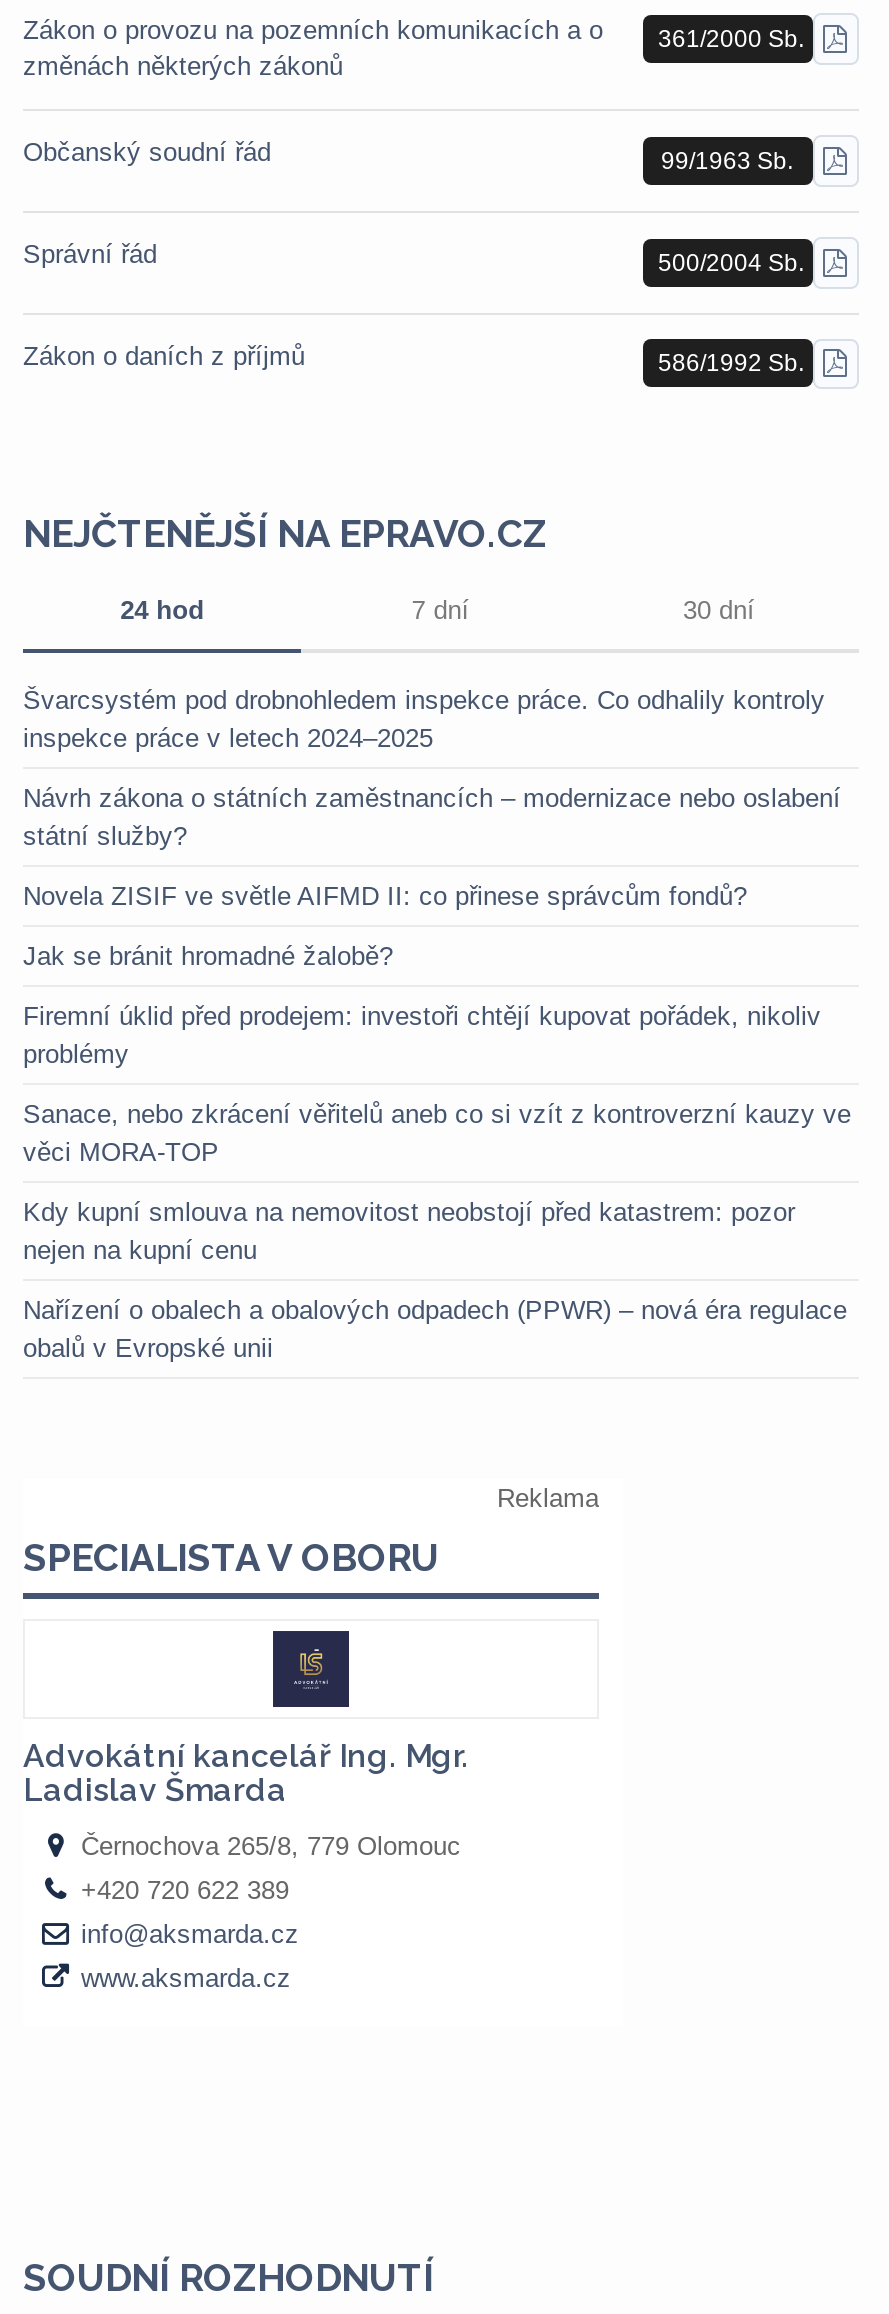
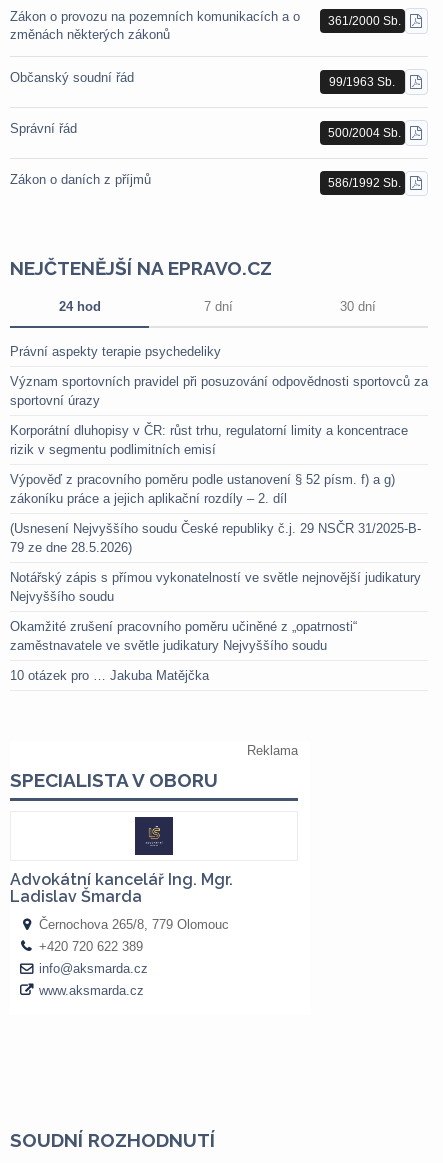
[23,685,825,753] Švarcsystém pod drobnohledem inspekce práce. Co odhalily kontroly | inspekce práce v letech 2024–2025 -> [10,344,221,359] Právní aspekty terapie psychedeliky
[23,783,841,851] Návrh zákona o státních zaměstnancích – modernizace nebo oslabení | státní služby? -> [10,374,428,408] Význam sportovních pravidel při posuzování odpovědnosti sportovců za | sportovní úrazy
[23,881,747,911] Novela ZISIF ve světle AIFMD II: co přinese správcům fondů? -> [10,423,408,457] Korporátní dluhopisy v ČR: růst trhu, regulatorní limity a koncentrace | rizik v segmentu podlimitních emisí
[23,941,393,971] Jak se bránit hromadné žalobě? -> [10,472,395,506] Výpověď z pracovního poměru podle ustanovení § 52 písm. f) a g) | zákoníku práce a jejich aplikační rozdíly – 2. díl
[23,1001,821,1069] Firemní úklid před prodejem: investoři chtějí kupovat pořádek, nikoliv | problémy -> [10,521,421,555] (Usnesení Nejvyššího soudu České republiky č.j. 29 NSČR 31/2025-B- | 79 ze dne 28.5.2026)
[23,1099,851,1167] Sanace, nebo zkrácení věřitelů aneb co si vzít z kontroverzní kauzy ve | věci MORA-TOP -> [10,570,421,604] Notářský zápis s přímou vykonatelností ve světle nejnovější judikatury | Nejvyššího soudu
[23,1197,795,1265] Kdy kupní smlouva na nemovitost neobstojí před katastrem: pozor | nejen na kupní cenu -> [10,619,357,653] Okamžité zrušení pracovního poměru učiněné z „opatrnosti“ | zaměstnavatele ve světle judikatury Nejvyššího soudu
[23,1295,847,1363] Nařízení o obalech a obalových odpadech (PPWR) – nová éra regulace | obalů v Evropské unii -> [10,668,209,683] 10 otázek pro … Jakuba Matějčka

